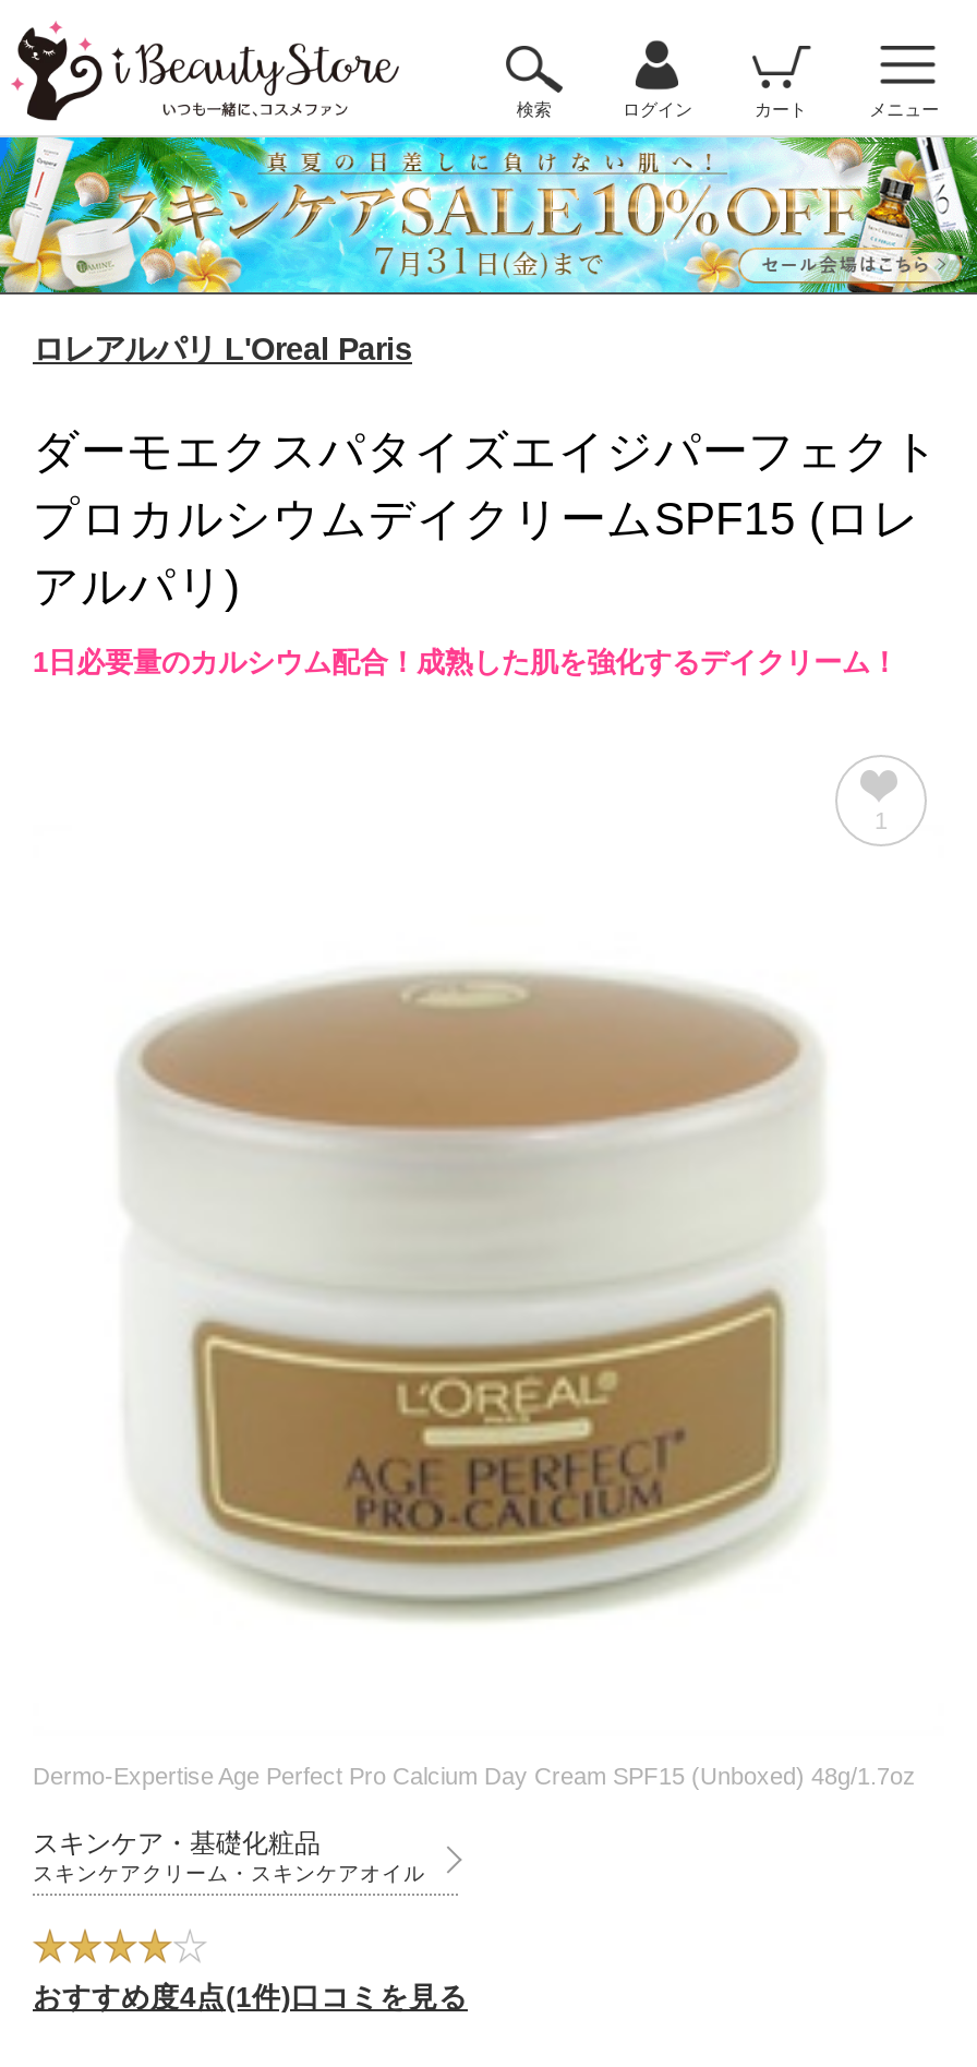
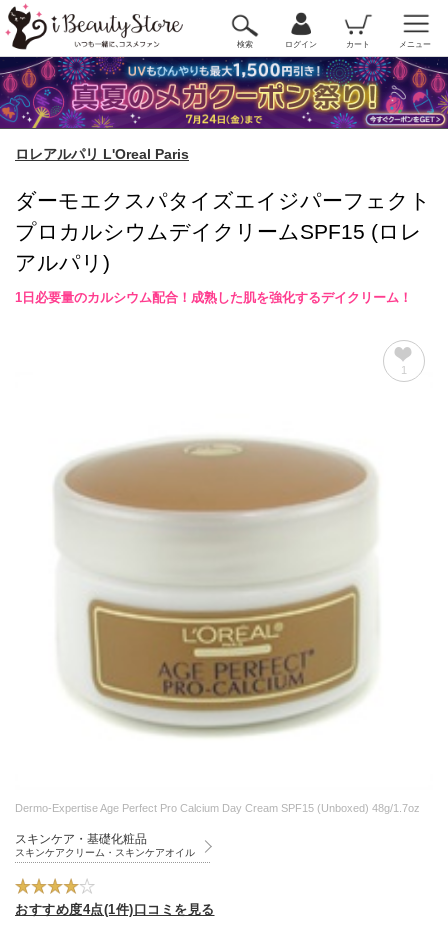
[7,135,970,295] [image] -> [3,56,445,129] [image]

